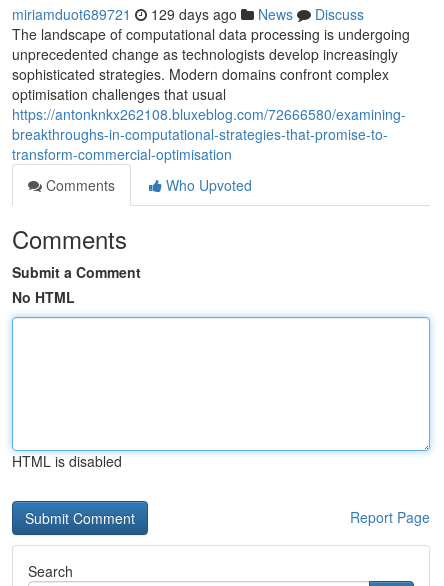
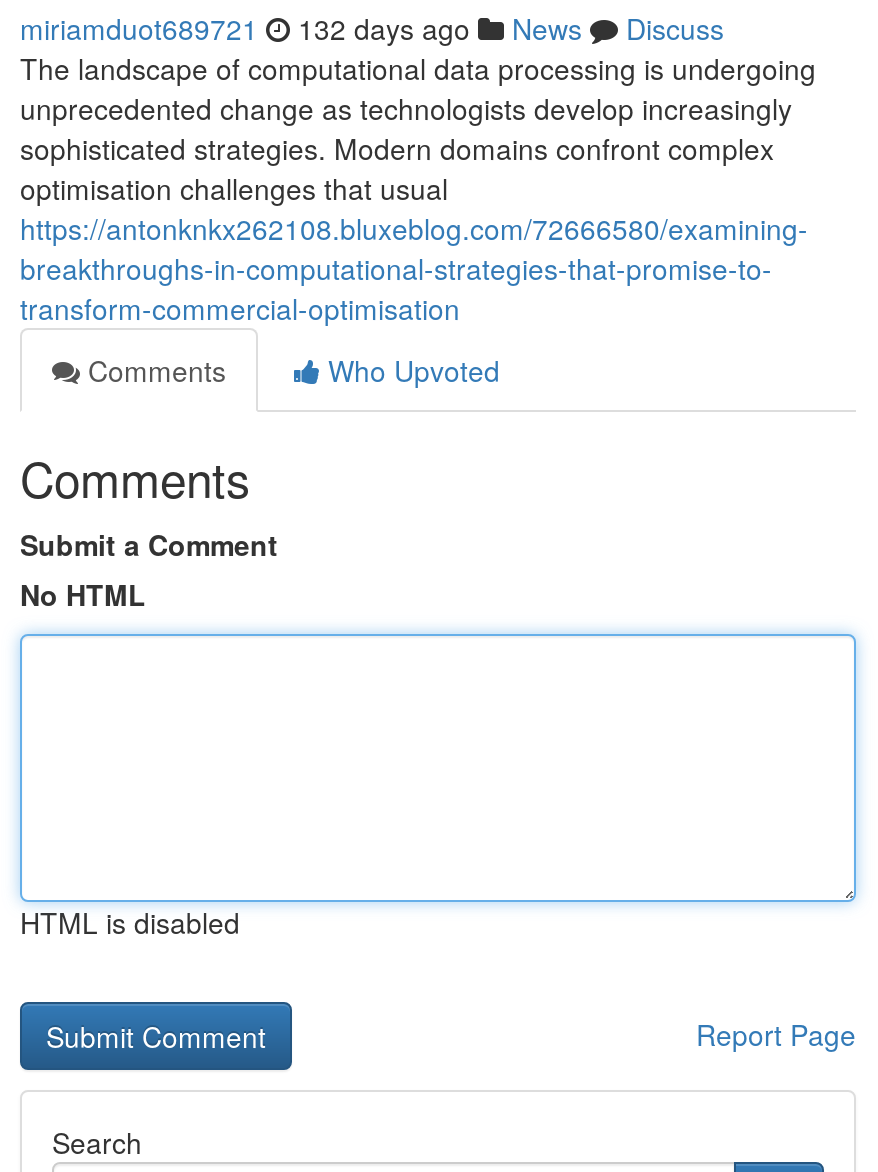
[12,4,364,24] miriamduot689721 129 days ago News Discuss -> [20,8,724,48] miriamduot689721 132 days ago News Discuss

